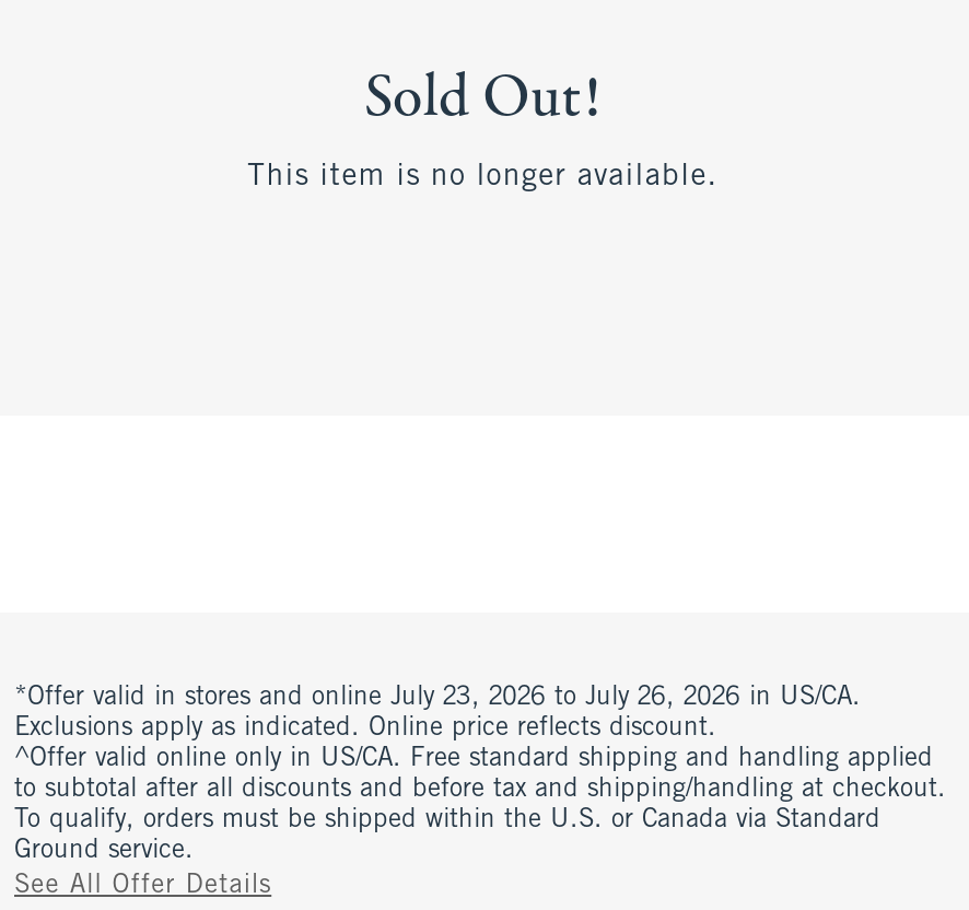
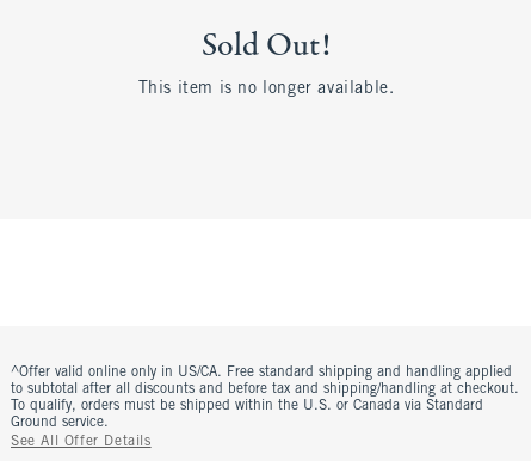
[14,685,861,742] *Offer valid in stores and online July 23, 2026 to July 26, 2026 in US/CA. | Exclusions apply as indicated. Online price reflects discount. -> none

